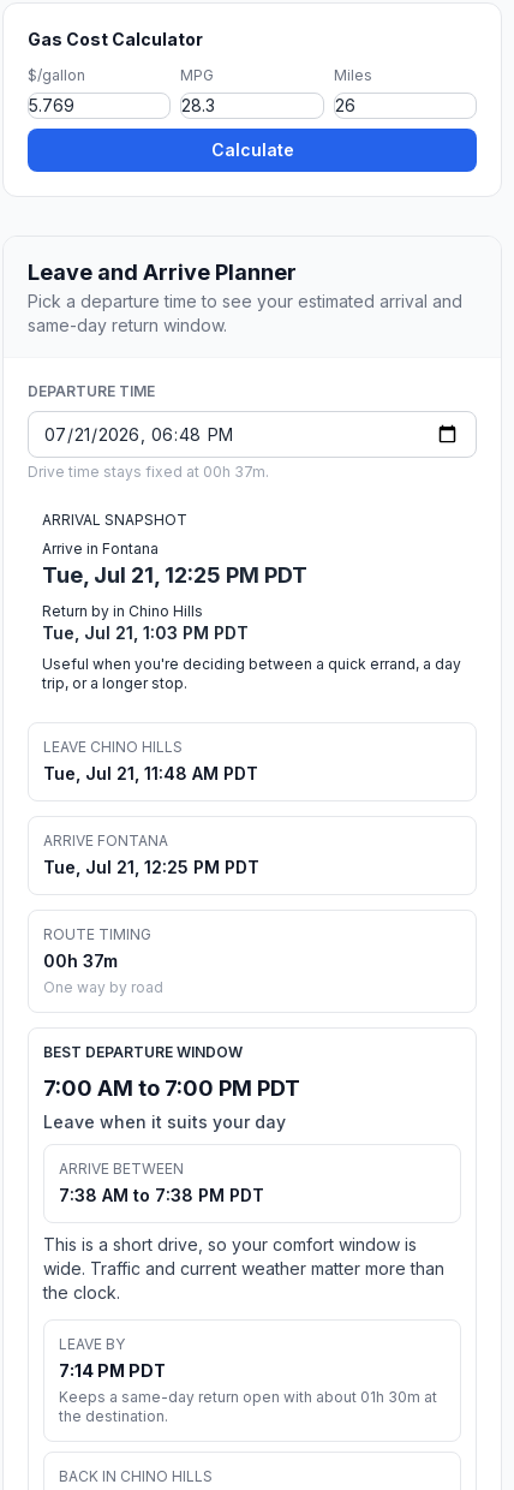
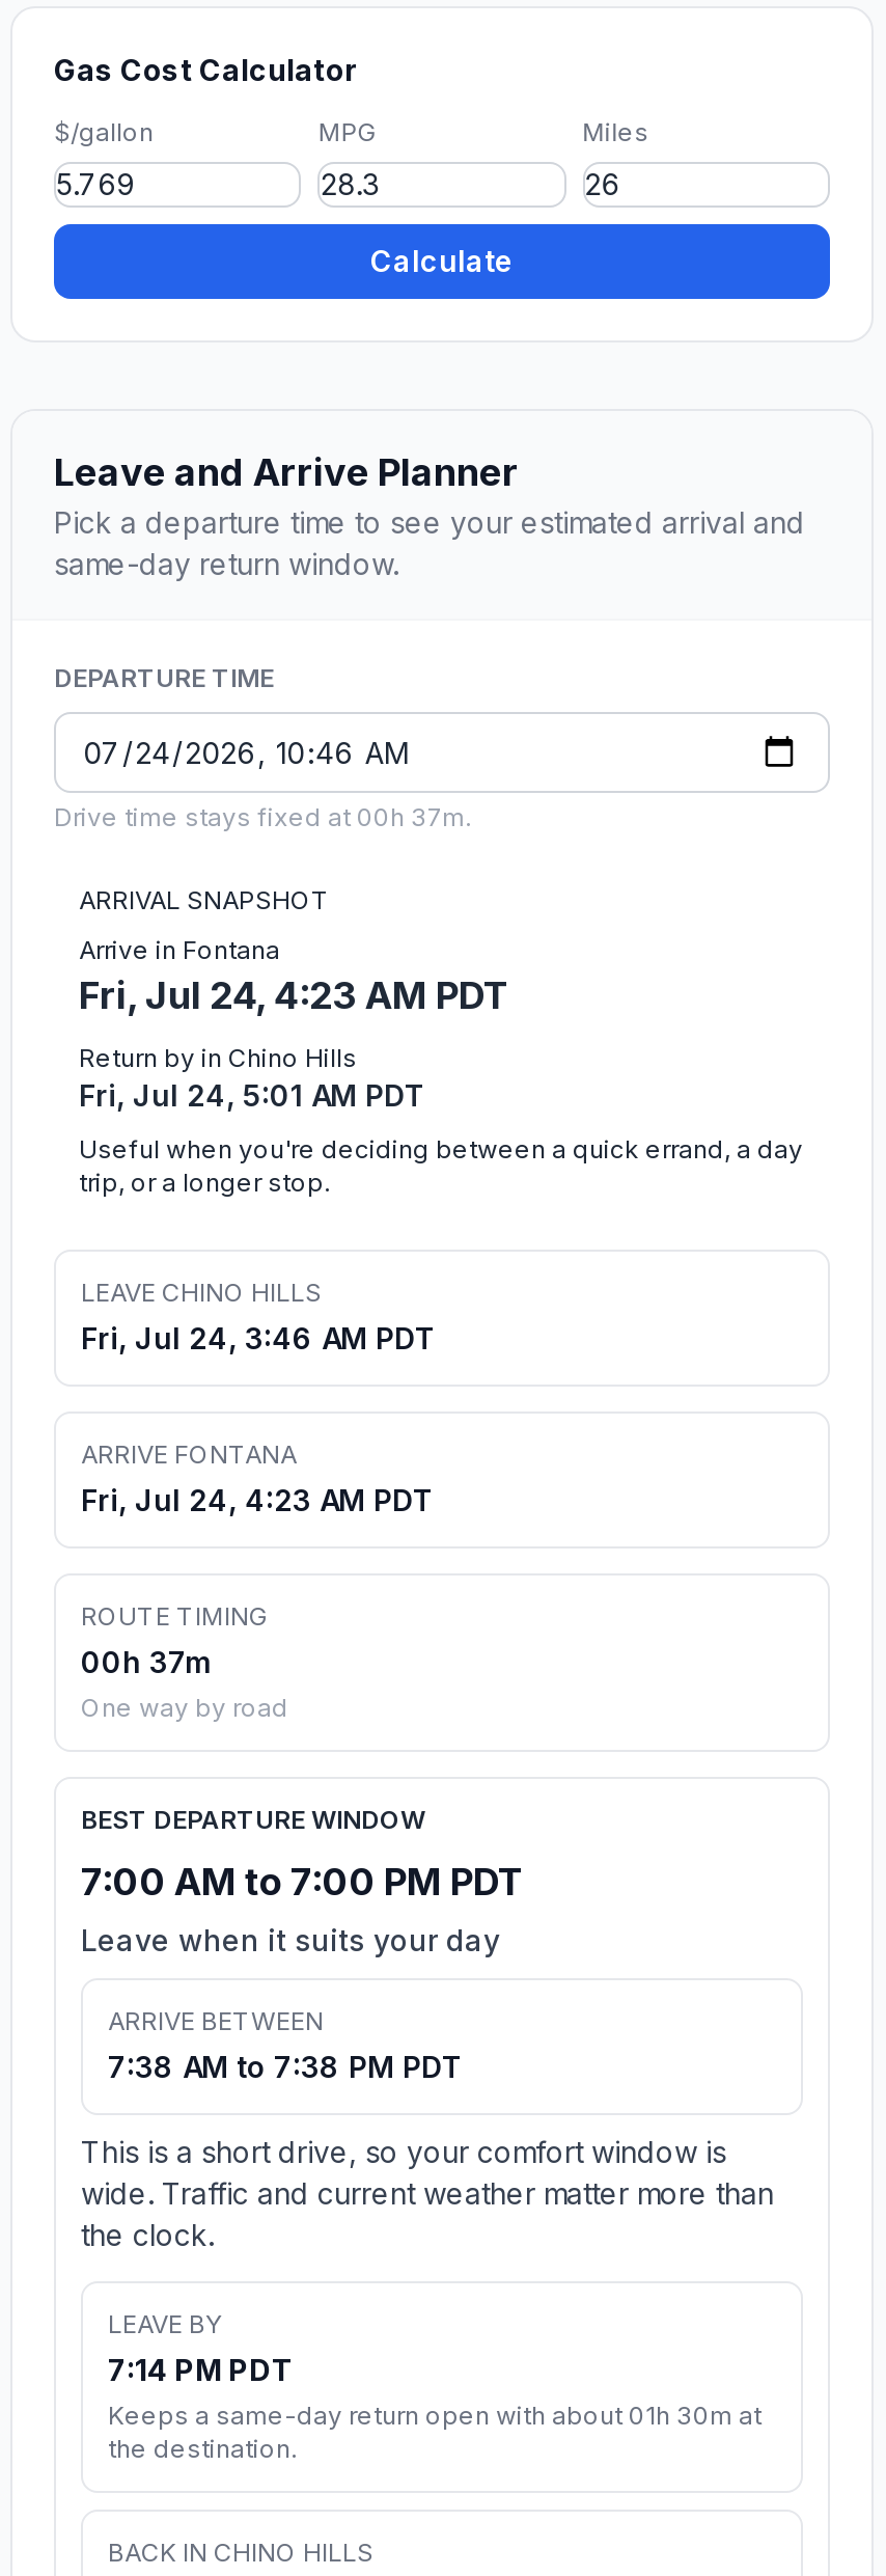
[42,563,307,588] Tue, Jul 21, 12:25 PM PDT -> [79,974,510,1018] Fri, Jul 24, 4:23 AM PDT
[42,623,249,643] Tue, Jul 21, 1:03 PM PDT -> [79,1078,425,1113] Fri, Jul 24, 5:01 AM PDT
[43,763,258,784] Tue, Jul 21, 11:48 AM PDT -> [81,1321,436,1356] Fri, Jul 24, 3:46 AM PDT
[43,857,259,877] Tue, Jul 21, 12:25 PM PDT -> [81,1482,434,1518] Fri, Jul 24, 4:23 AM PDT

